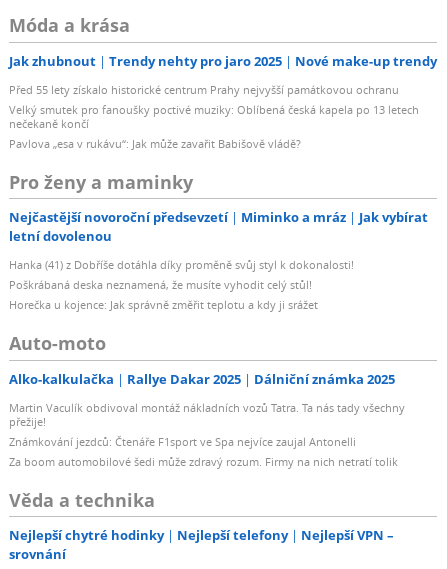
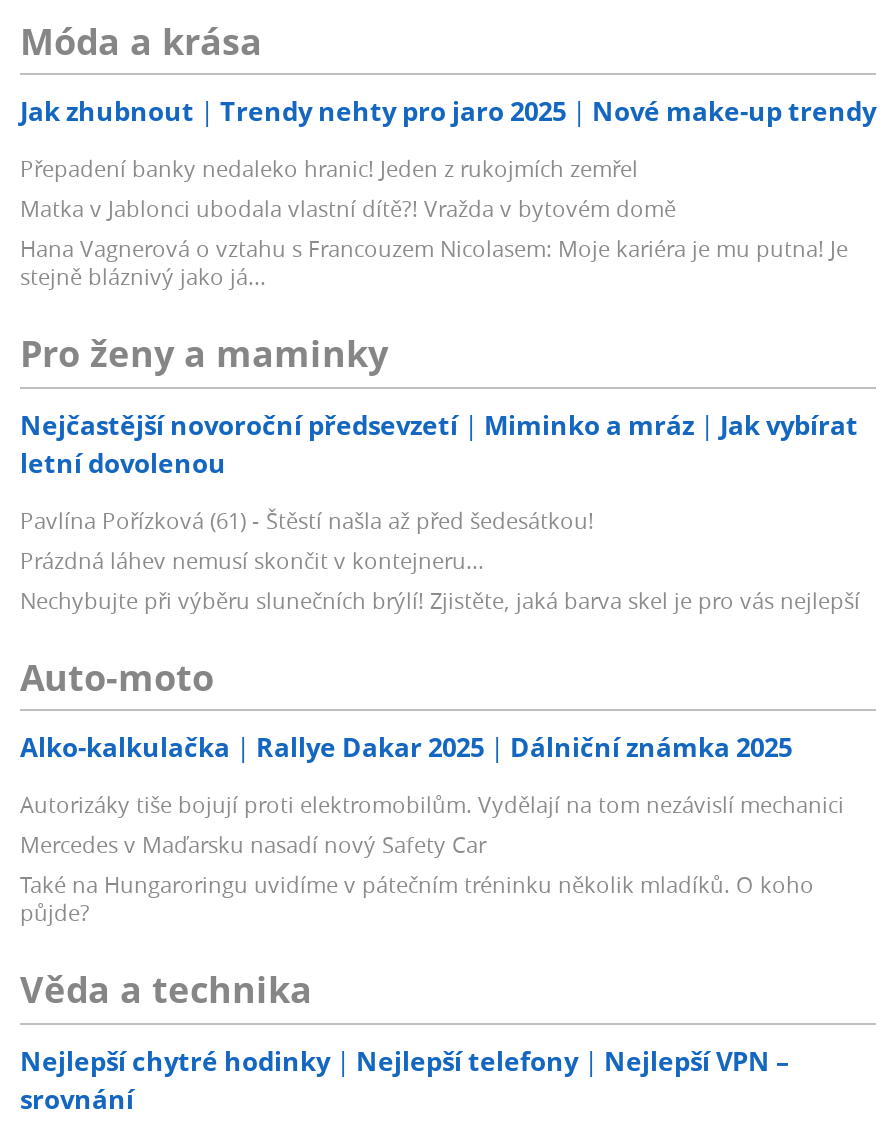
[9,82,419,151] Před 55 lety získalo historické centrum Prahy nejvyšší památkovou ochranu | Velký smutek pro fanoušky poctivé muziky: Oblíbená česká kapela po 13 letech | nečekaně končí | Pavlova „esa v rukávu“: Jak může zavařit Babišově vládě? -> [20,153,848,291] Přepadení banky nedaleko hranic! Jeden z rukojmích zemřel | Matka v Jablonci ubodala vlastní dítě?! Vražda v bytovém domě | Hana Vagnerová o vztahu s Francouzem Nicolasem: Moje kariéra je mu putna! Je | stejně bláznivý jako já...
[9,257,354,312] Hanka (41) z Dobříše dotáhla díky proměně svůj styl k dokonalosti! | Poškrábaná deska neznamená, že musíte vyhodit celý stůl! | Horečka u kojence: Jak správně změřit teplotu a kdy ji srážet -> [20,504,860,614] Pavlína Pořízková (61) - Štěstí našla až před šedesátkou! | Prázdná láhev nemusí skončit v kontejneru... | Nechybujte při výběru slunečních brýlí! Zjistěte, jaká barva skel je pro vás nejlepší
[9,400,405,469] Martin Vaculík obdivoval montáž nákladních vozů Tatra. Ta nás tady všechny | přežije! | Známkování jezdců: Čtenáře F1sport ve Spa nejvíce zaujal Antonelli | Za boom automobilové šedi může zdravý rozum. Firmy na nich netratí tolik -> [20,789,844,927] Autorizáky tiše bojují proti elektromobilům. Vydělají na tom nezávislí mechanici | Mercedes v Maďarsku nasadí nový Safety Car | Také na Hungaroringu uvidíme v pátečním tréninku několik mladíků. O koho | půjde?

